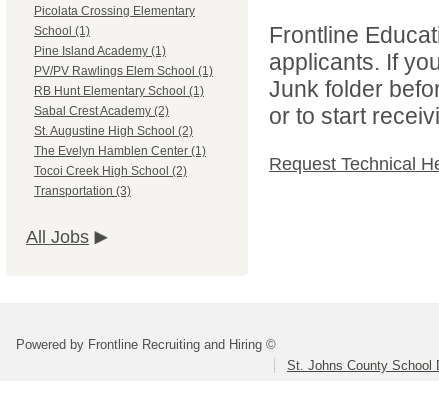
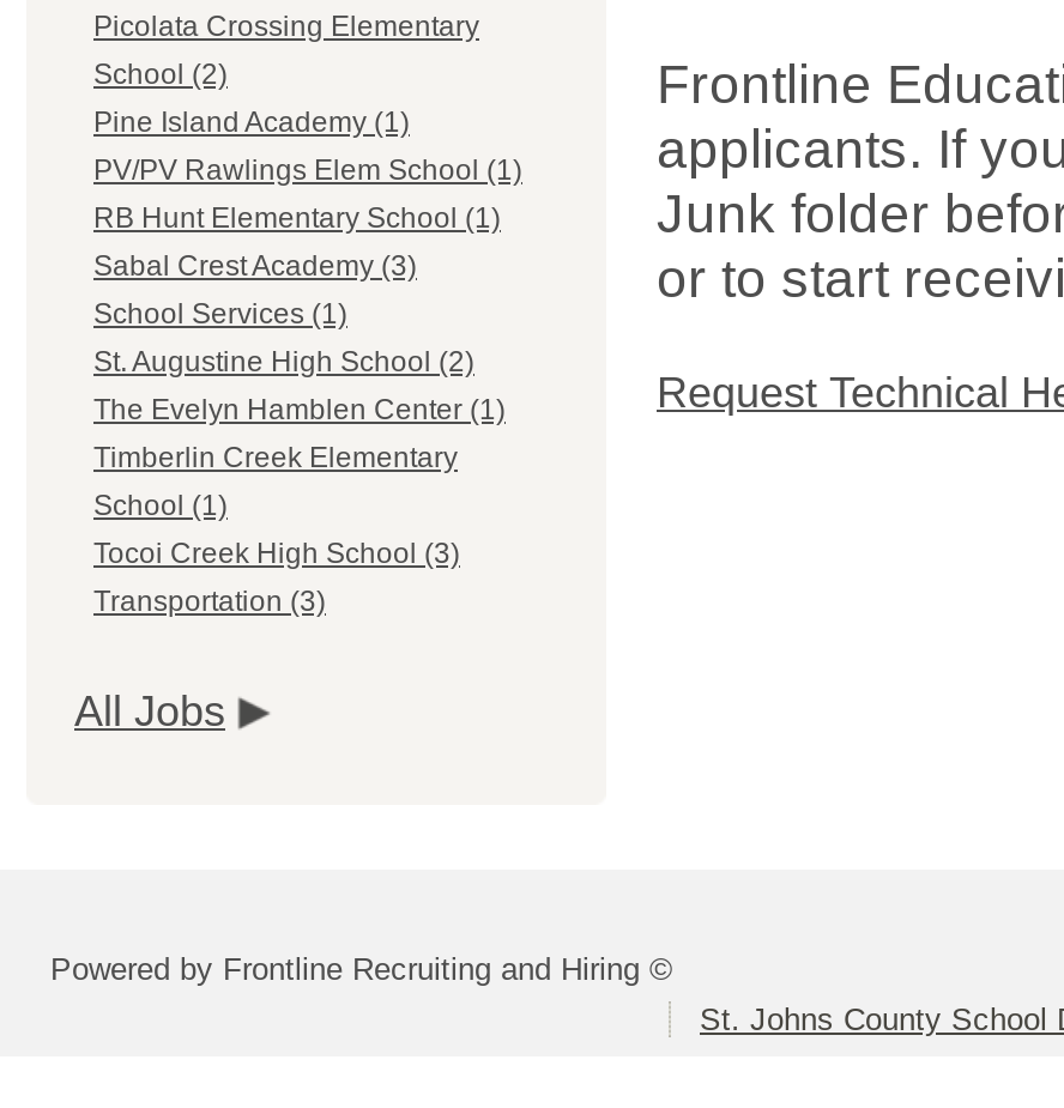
[34,24,90,38] School (1) -> [93,58,228,92] School (2)
[34,104,169,118] Sabal Crest Academy (2) -> [93,250,417,331] Sabal Crest Academy (3) | School Services (1)
[34,164,187,178] Tocoi Creek High School (2) -> [93,442,460,571] Timberlin Creek Elementary | School (1) | Tocoi Creek High School (3)

